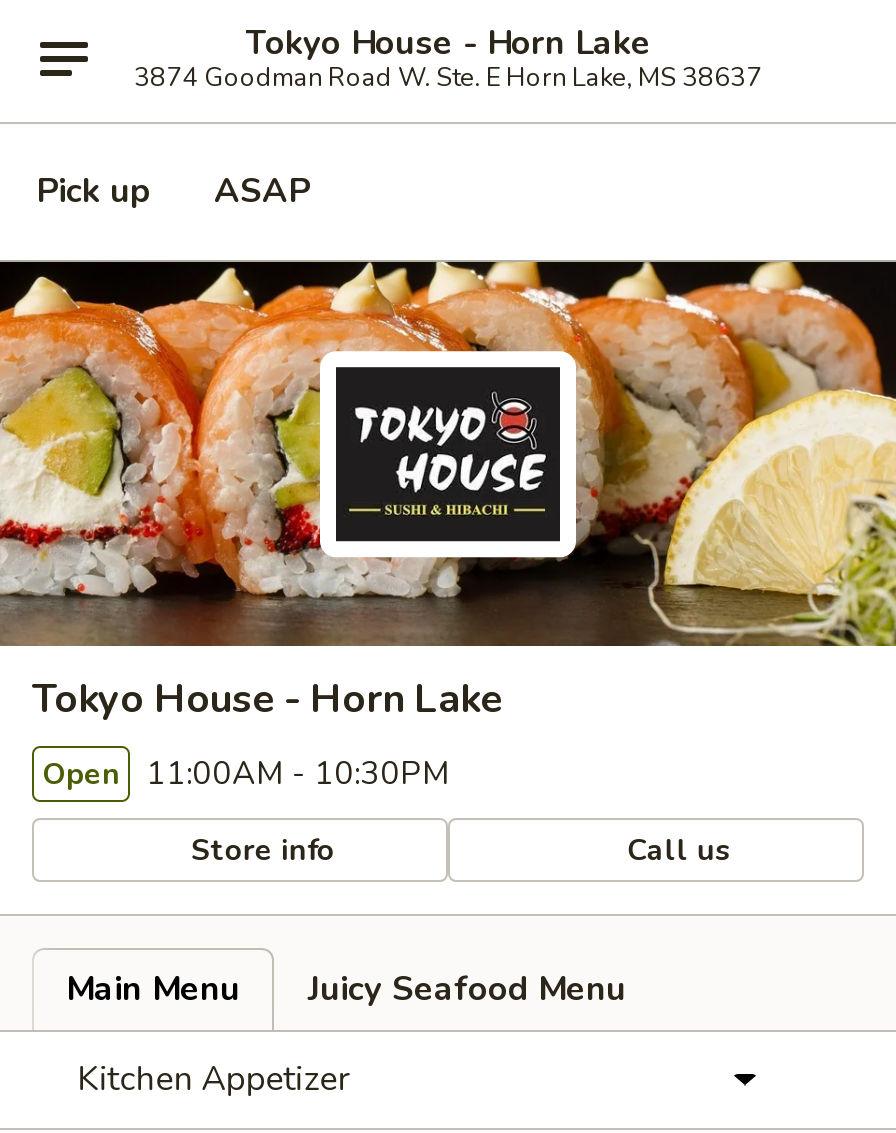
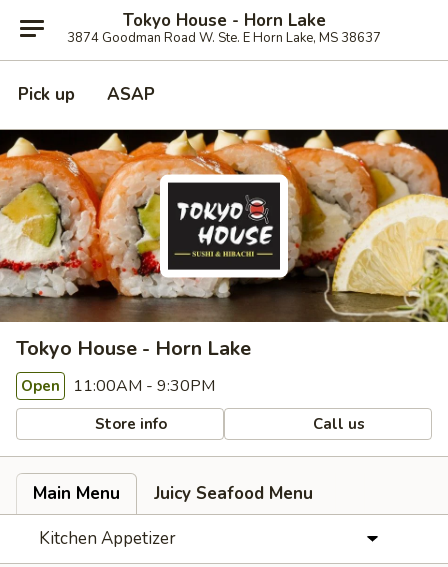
[42,752,450,796] Open 11:00AM - 10:30PM -> [21,375,215,397] Open 11:00AM - 9:30PM

